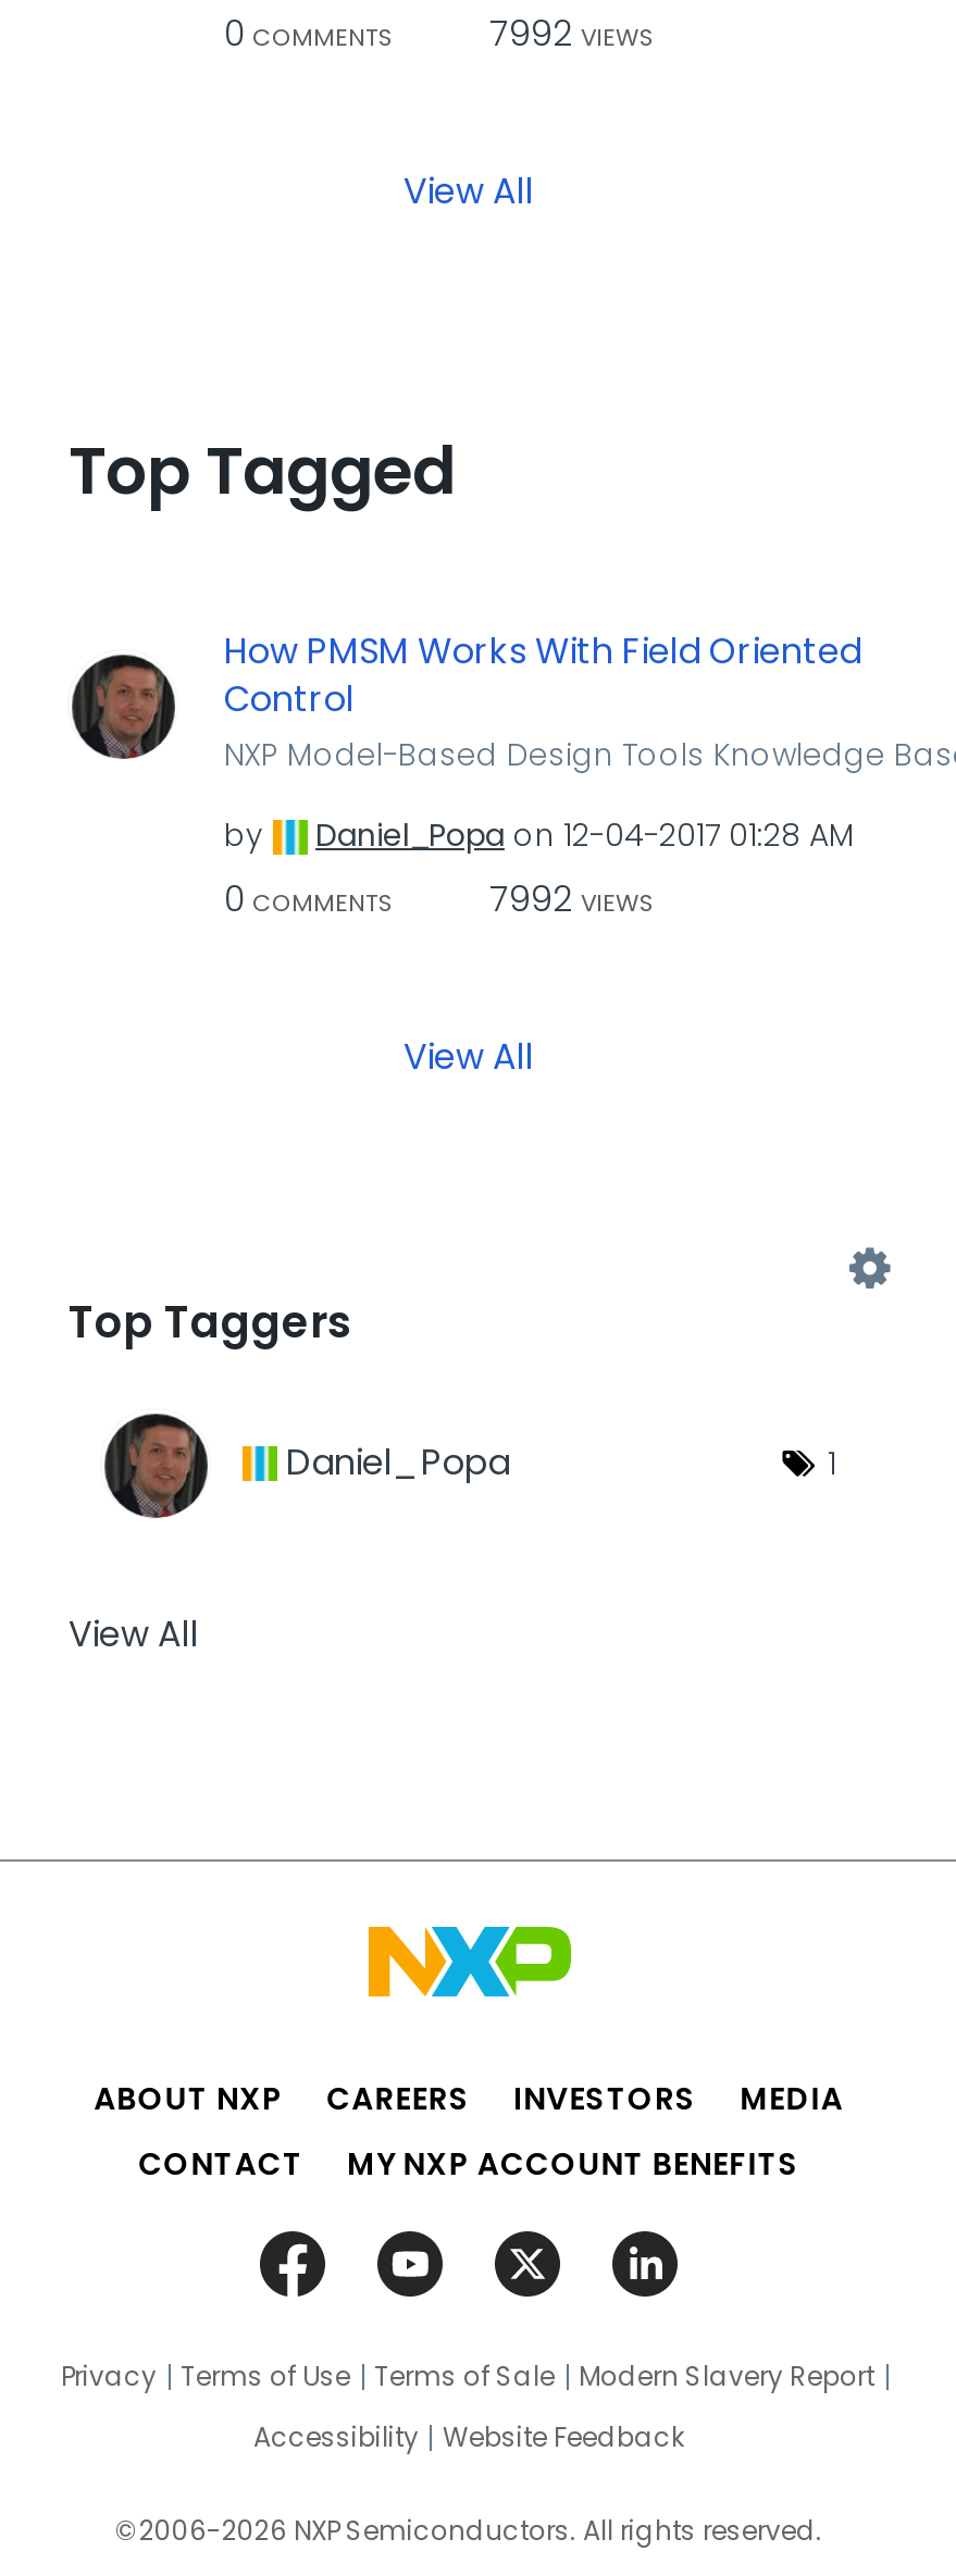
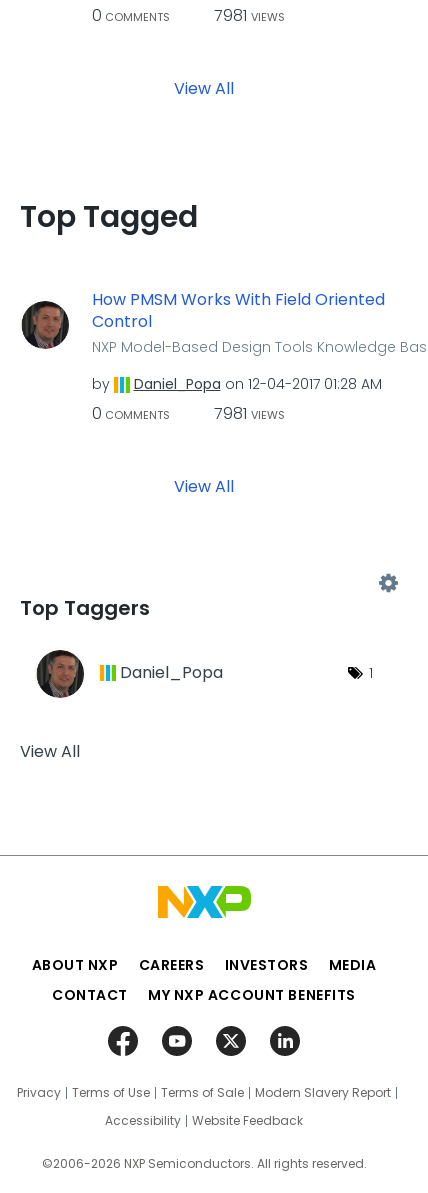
[224,9,655,59] 0 COMMENTS 7992 VIEWS -> [91,4,284,27] 0 COMMENTS 7981 VIEWS
[224,873,655,923] 0 COMMENTS 7992 VIEWS -> [91,401,284,424] 0 COMMENTS 7981 VIEWS

